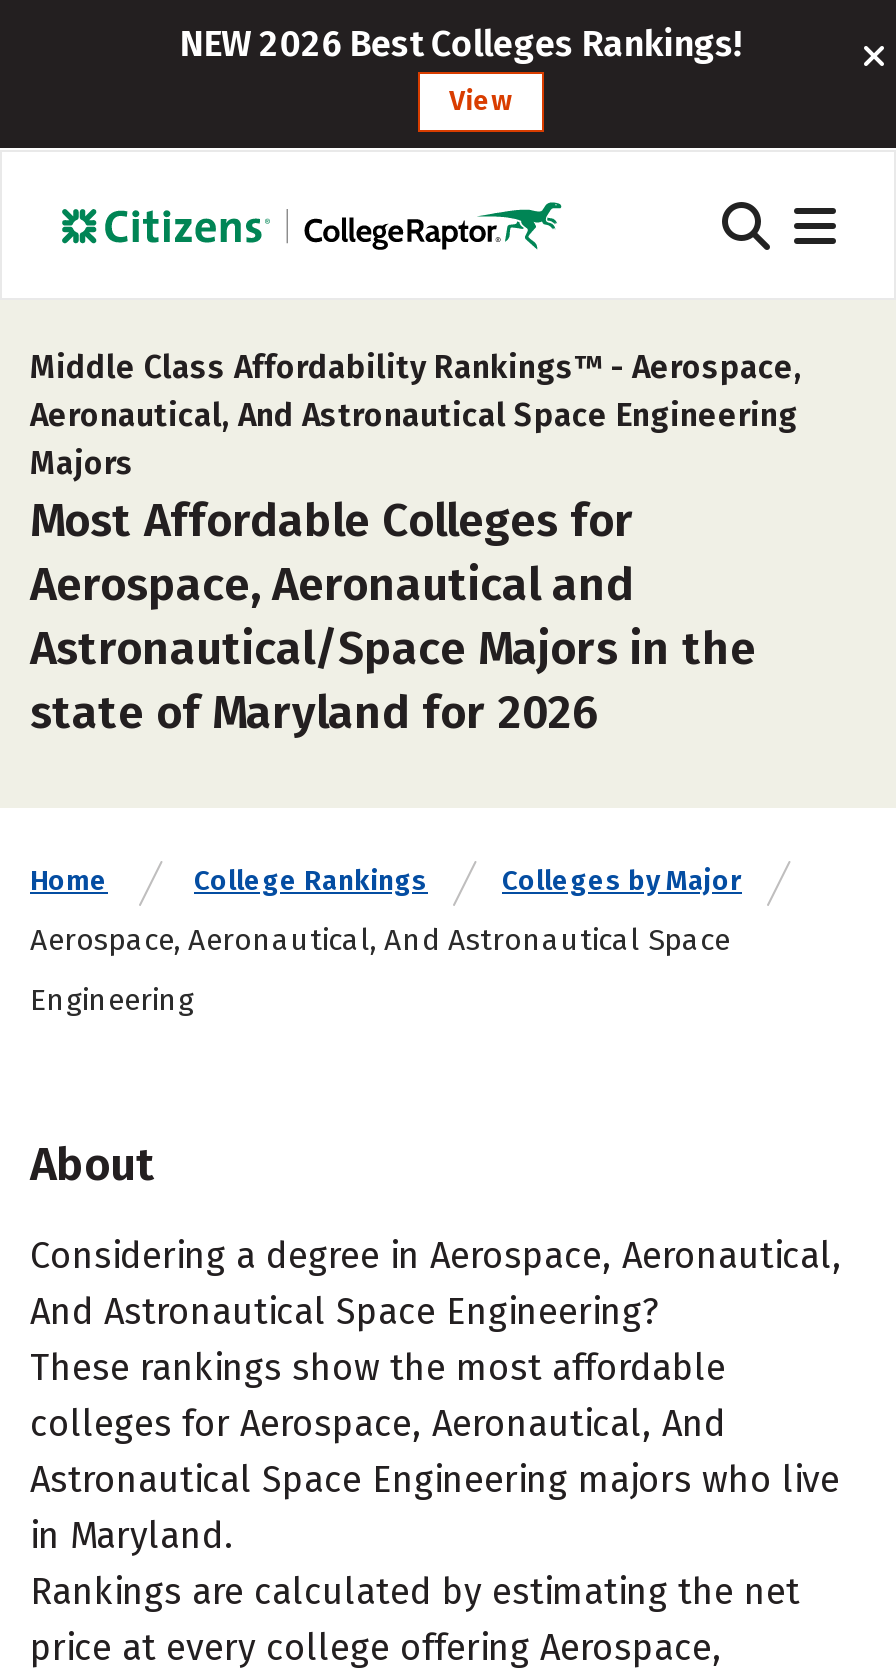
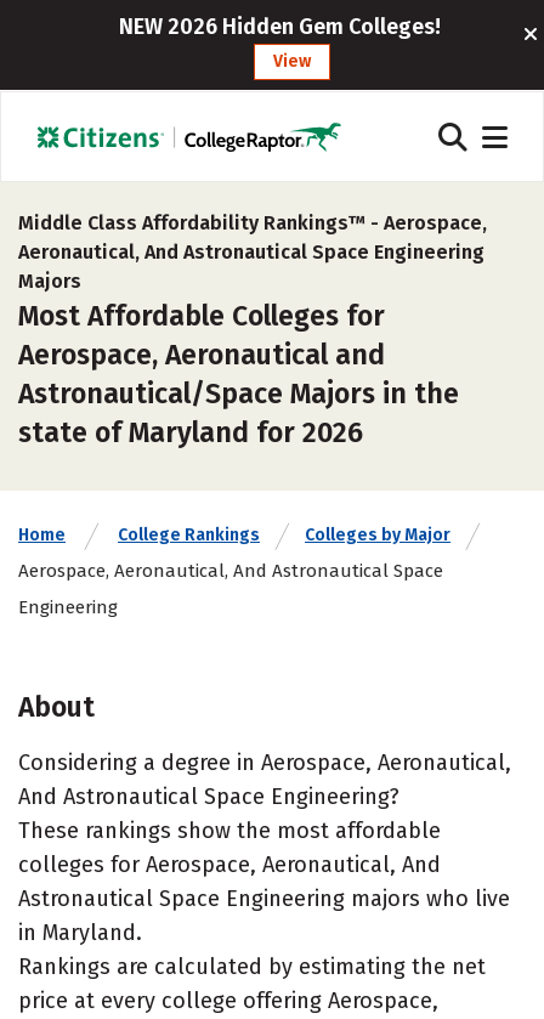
[179,22,743,66] NEW 2026 Best Colleges Rankings! -> [119,13,441,40] NEW 2026 Hidden Gem Colleges!

